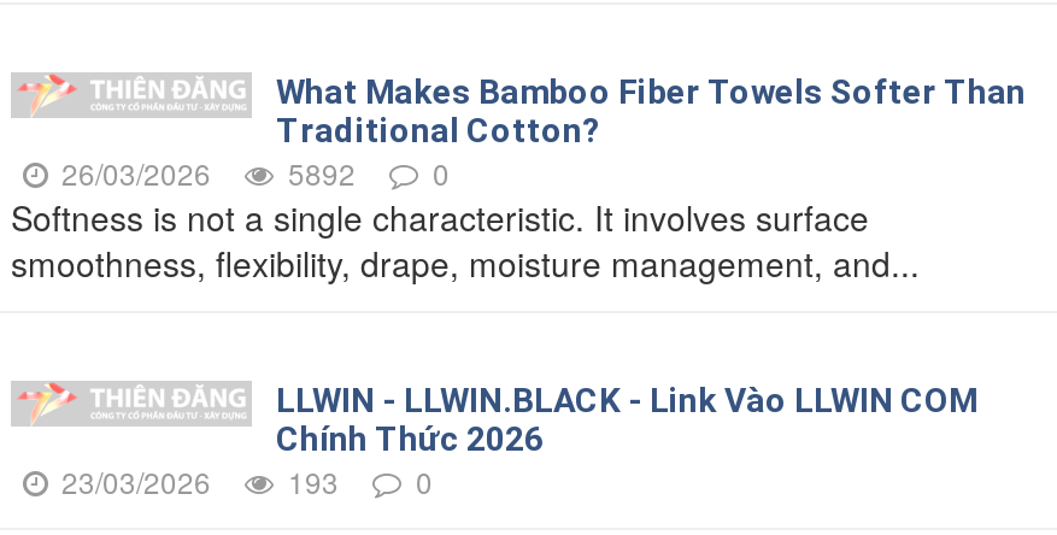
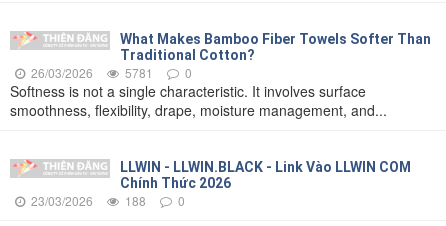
[54,152,450,193] 26/03/2026 5892 0 -> [28,64,192,81] 26/03/2026 5781 0
[54,460,433,501] 23/03/2026 193 0 -> [28,192,185,209] 23/03/2026 188 0

